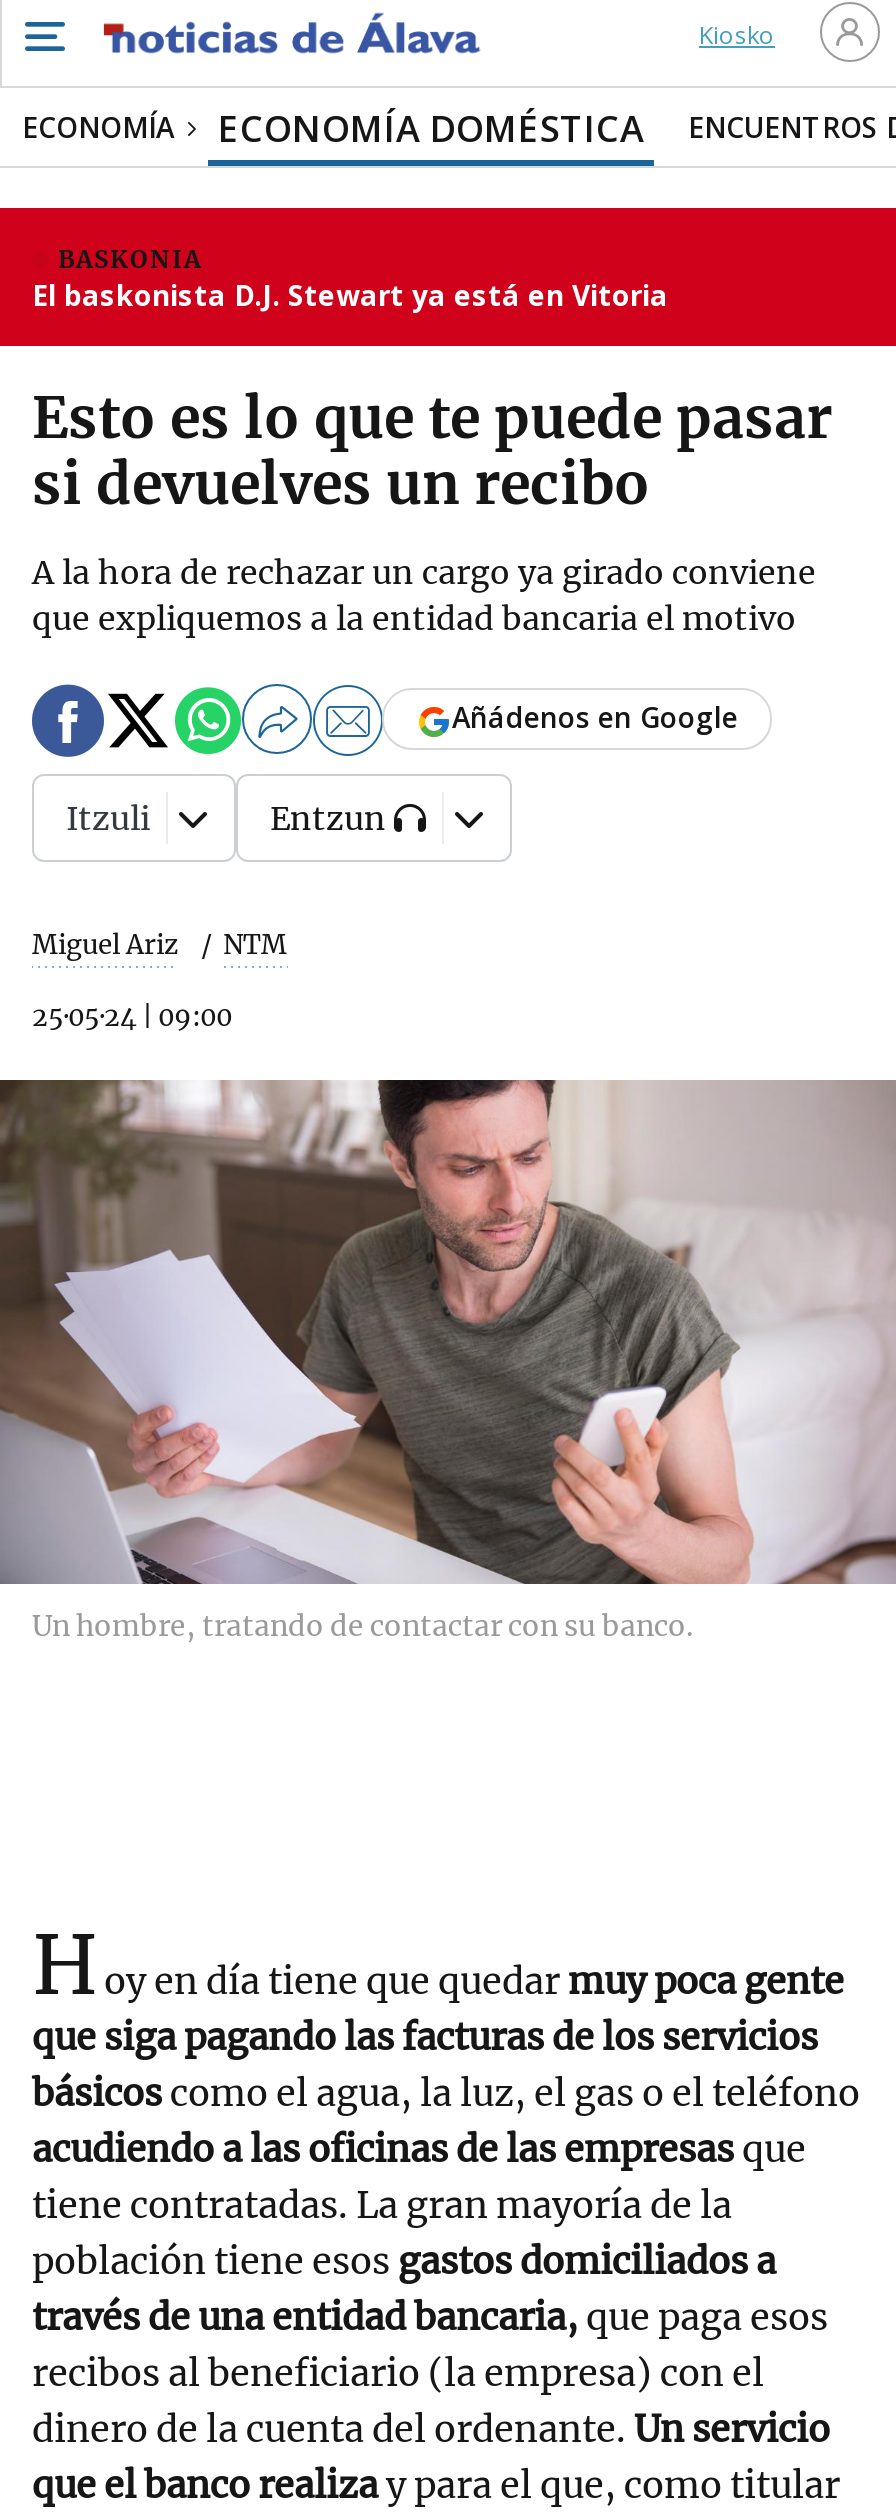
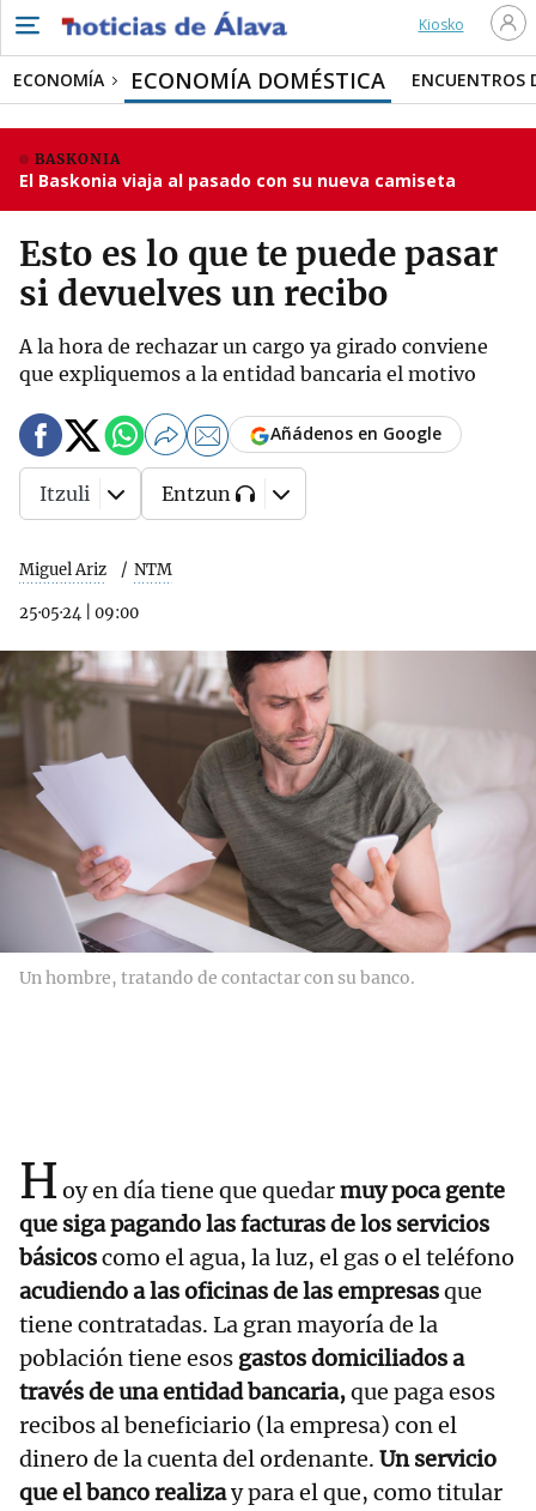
[32,276,668,314] El baskonista D.J. Stewart ya está en Vitoria -> [19,169,456,192] El Baskonia viaja al pasado con su nueva camiseta

